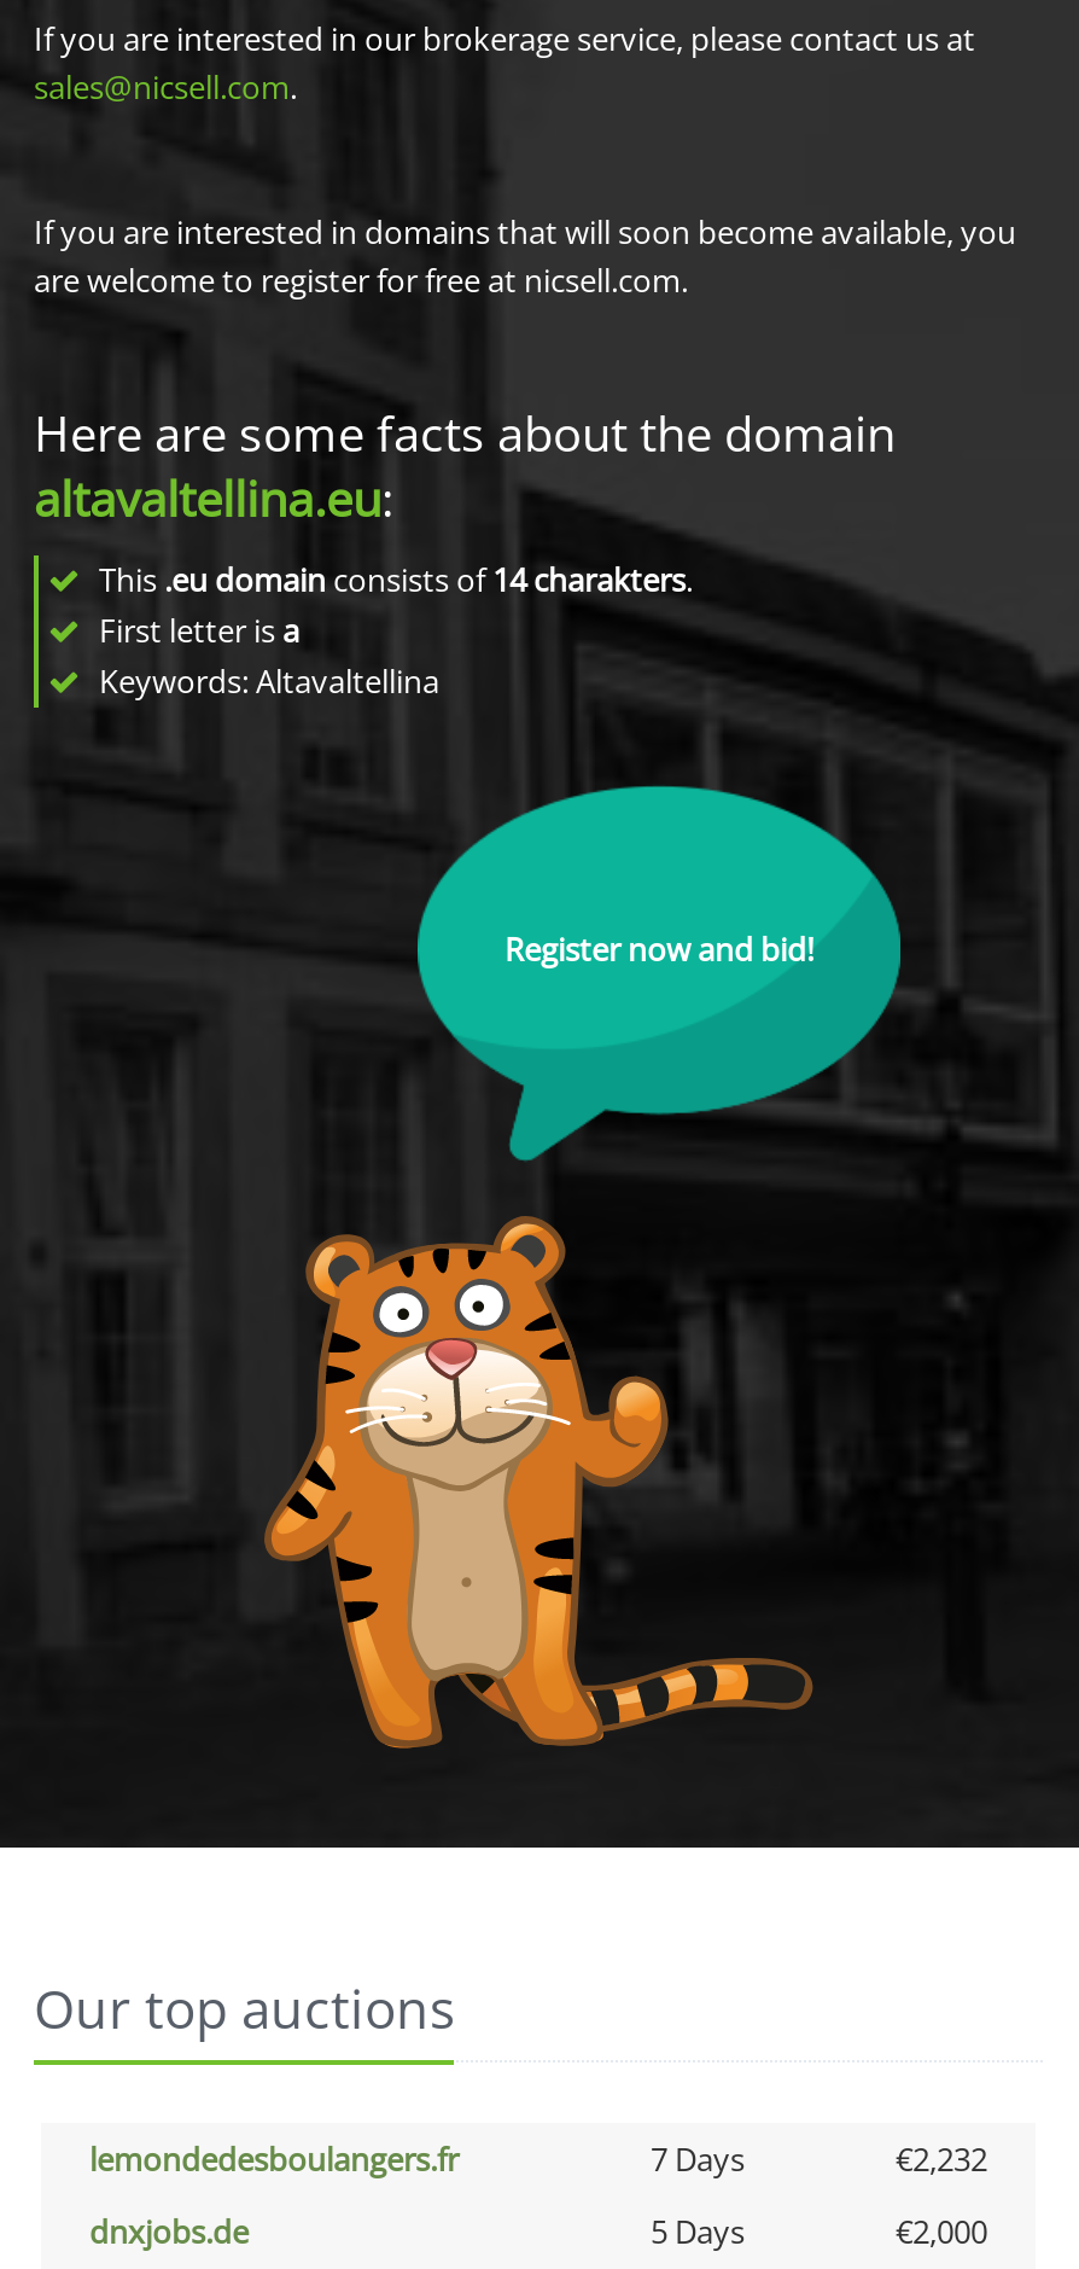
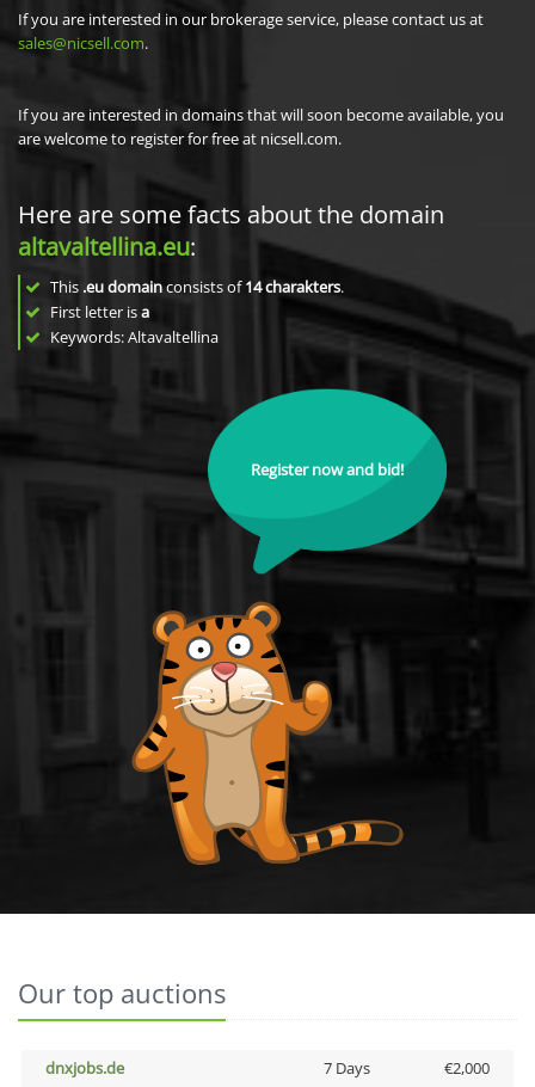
[89,2137,987,2181] lemondedesboulangers.fr | 7 Days | €2,232 -> none
[651,2210,745,2253] 5 Days -> [323,1057,370,1079] 7 Days

